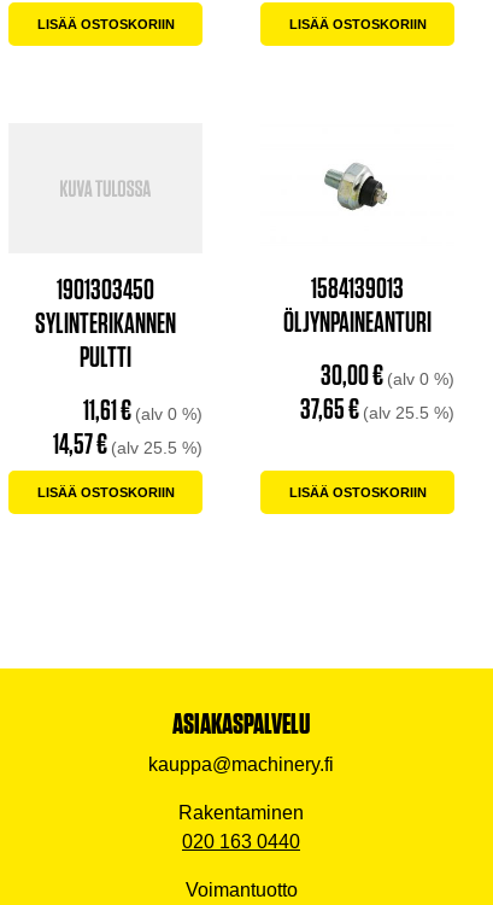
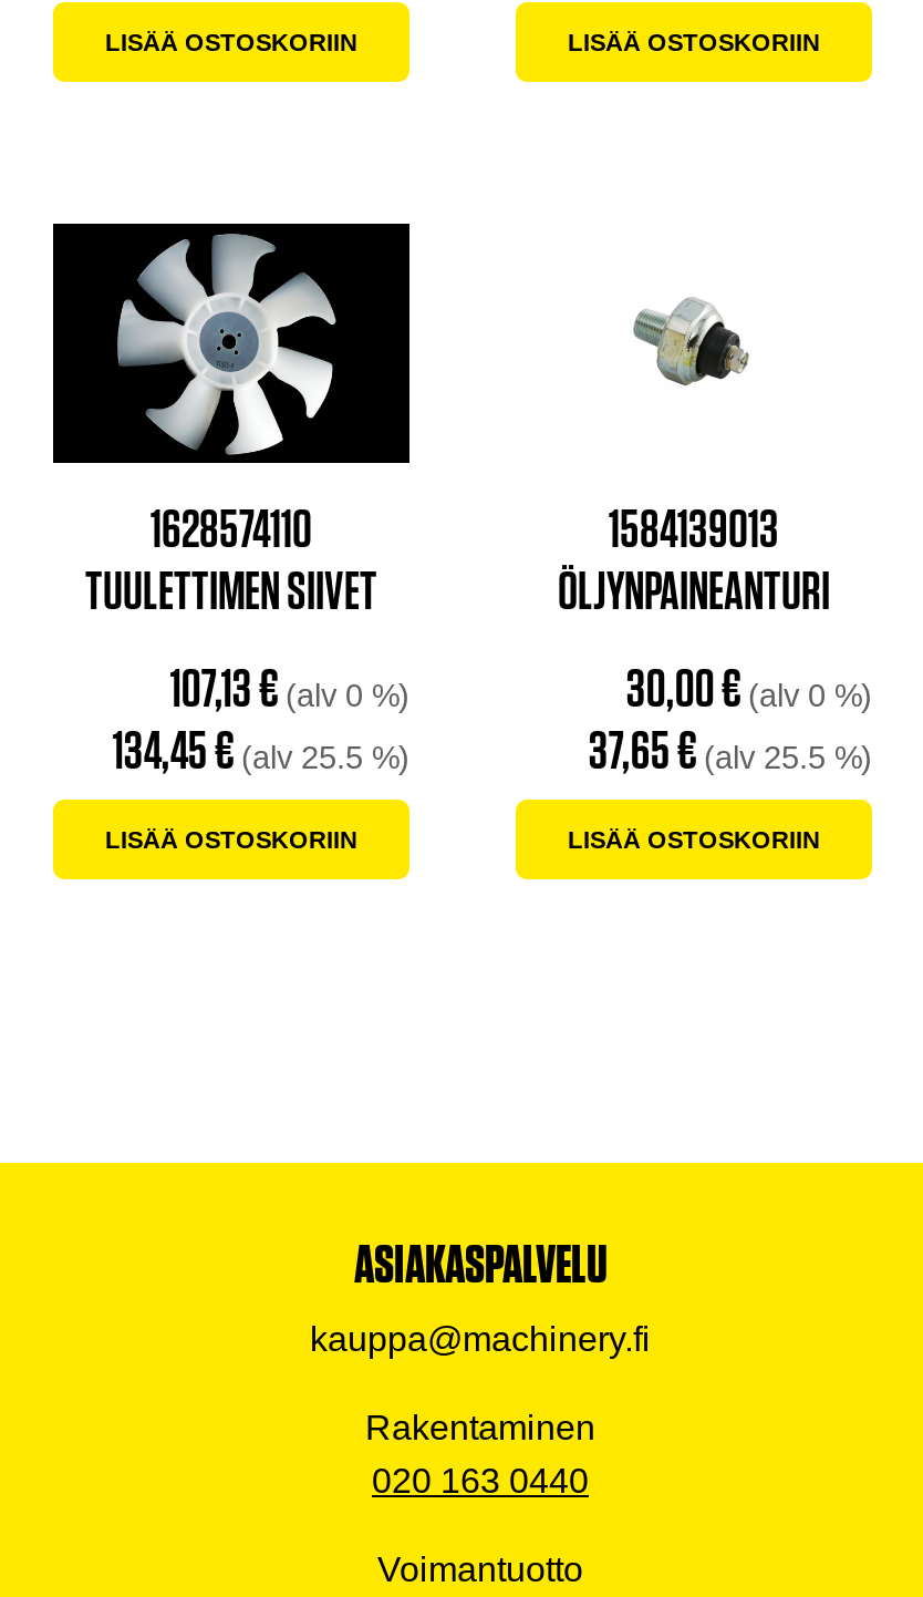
none -> [51,220,412,466] [image]
[35,271,176,374] 1901303450 | SYLINTERIKANNEN | PULTTI -> [85,495,377,621] 1628574110 | TUULETTIMEN SIIVET
[53,392,203,461] 11,61€ (alv 0 %) | 14,57€ (alv 25.5 %) -> [112,655,409,781] 107,13€ (alv 0 %) | 134,45€ (alv 25.5 %)

